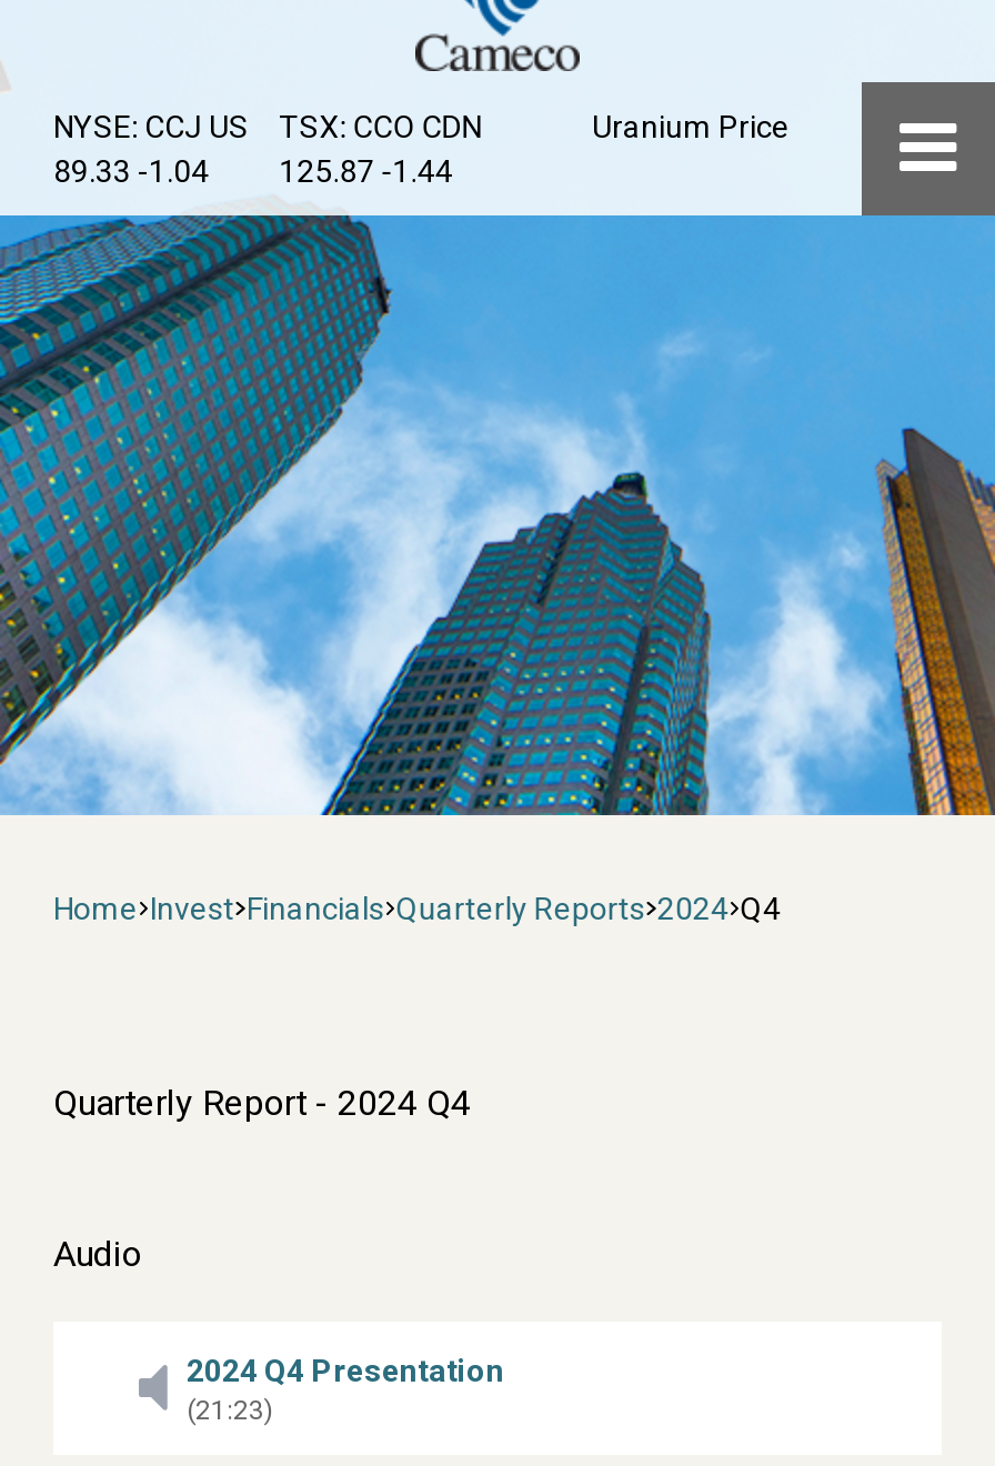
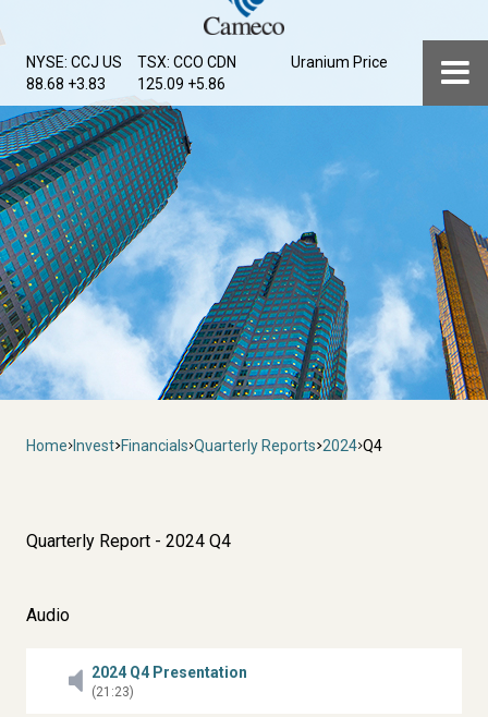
[53,153,209,189] 89.33 -1.04 -> [26,75,106,93] 88.68 +3.83
[279,153,453,189] 125.87 -1.44 -> [137,75,225,93] 125.09 +5.86

